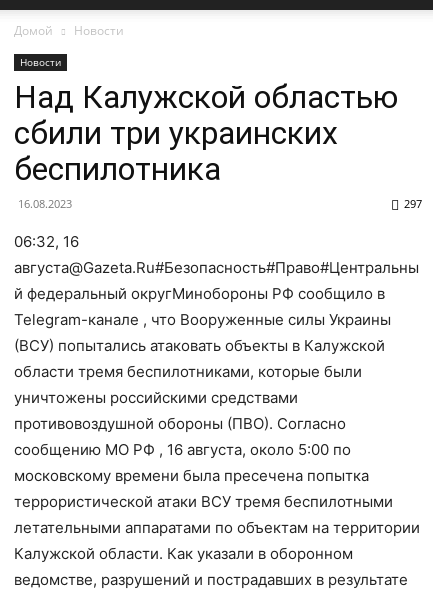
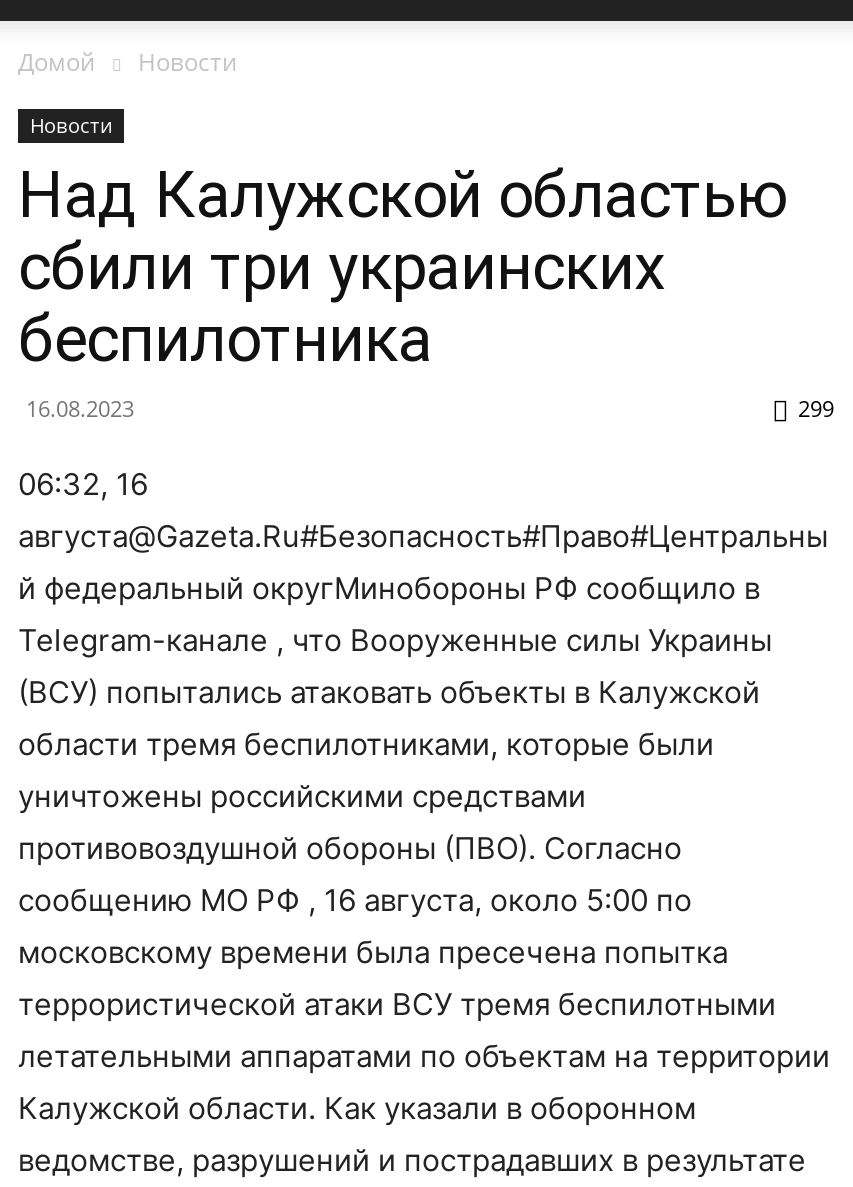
[404,196,422,211] 297 -> [798,393,834,423] 299

